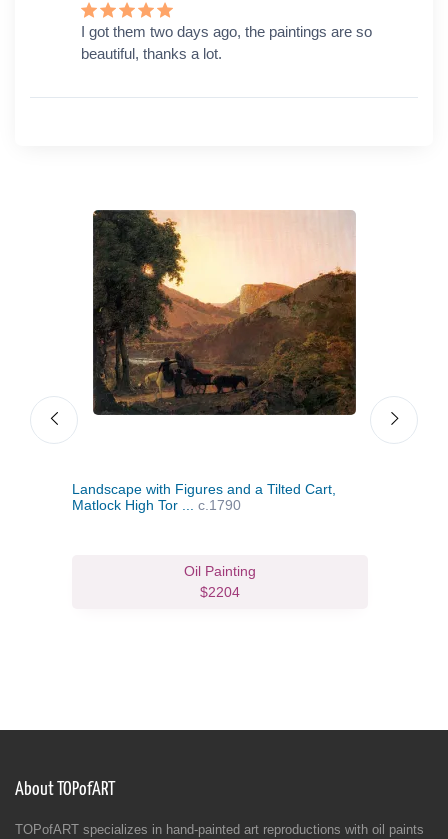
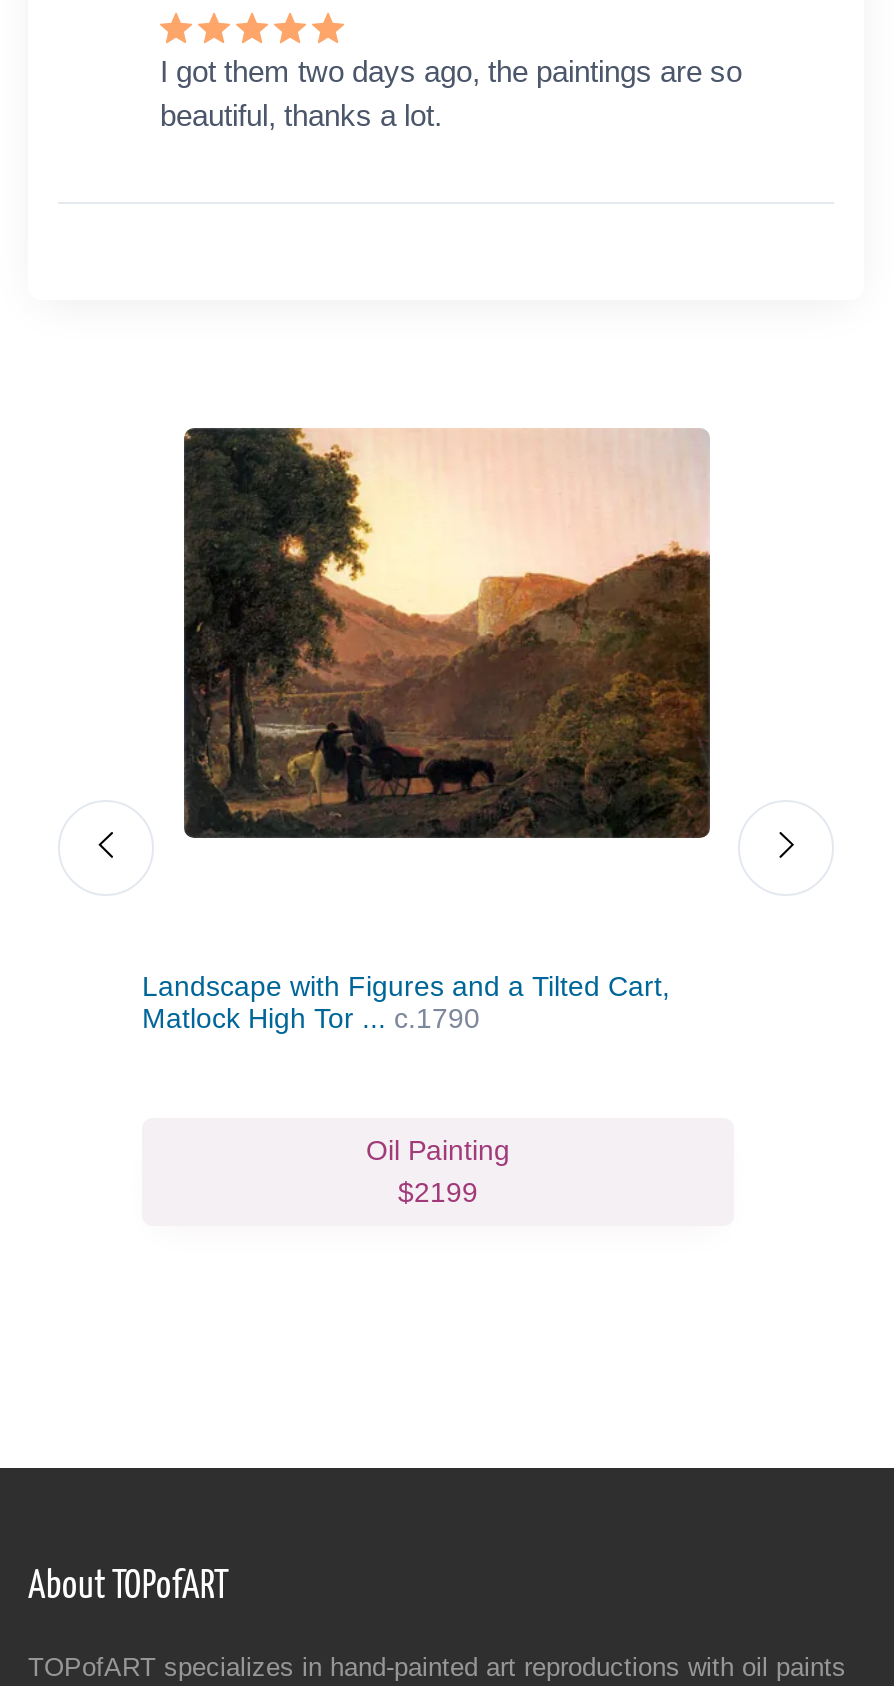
[200,584,240,600] $2204 -> [398,1176,478,1208] $2199

